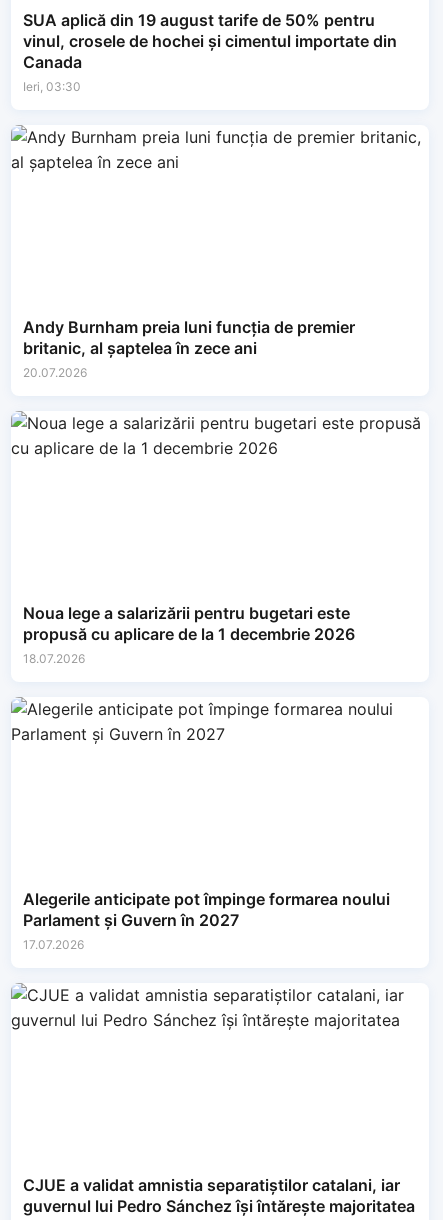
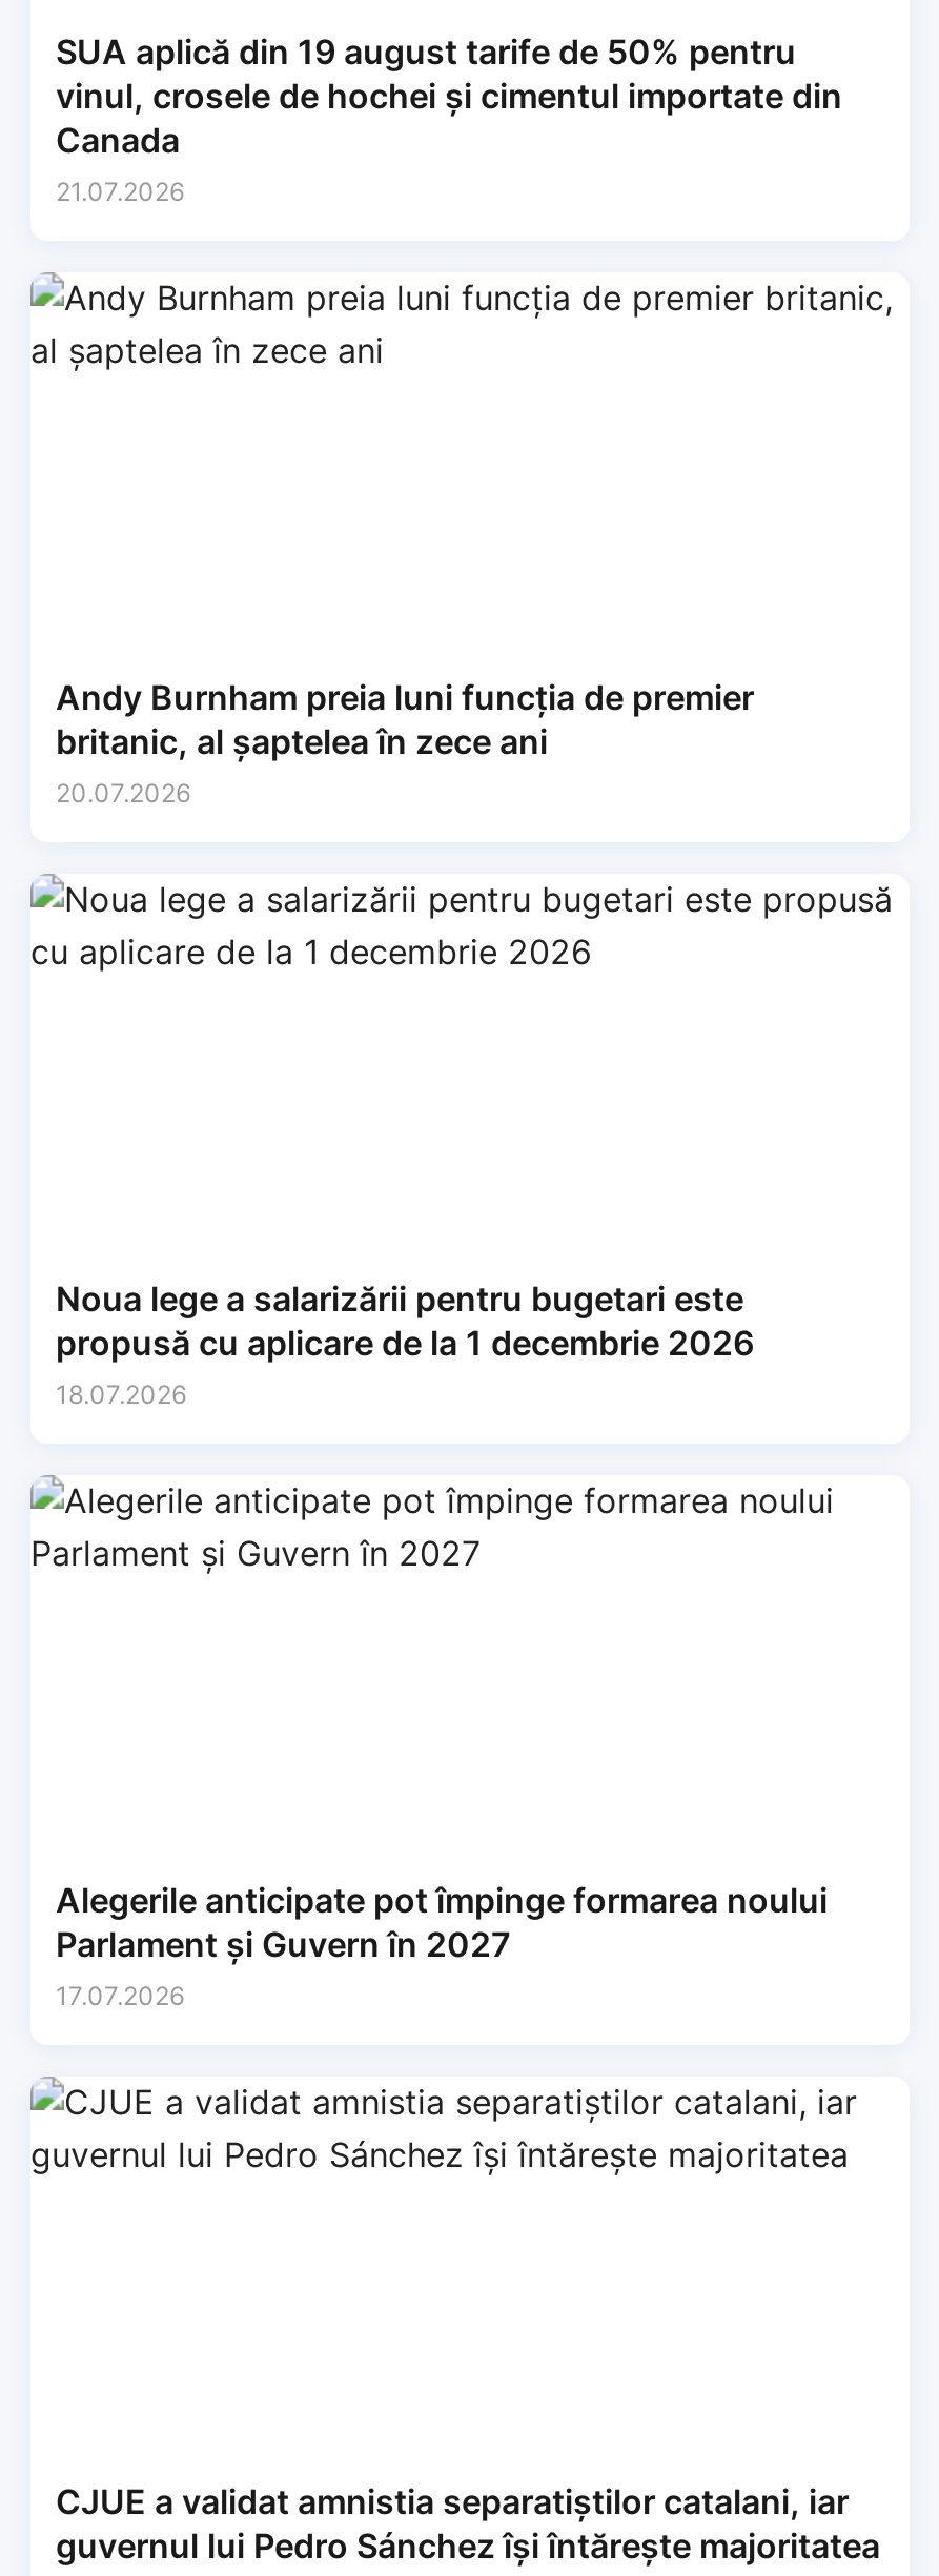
[23,79,81,94] Ieri, 03:30 -> [56,177,184,208] 21.07.2026

